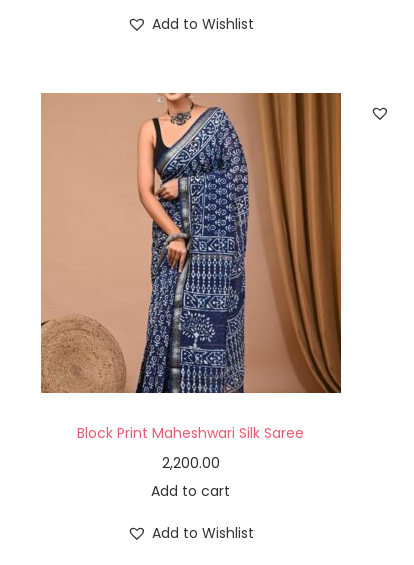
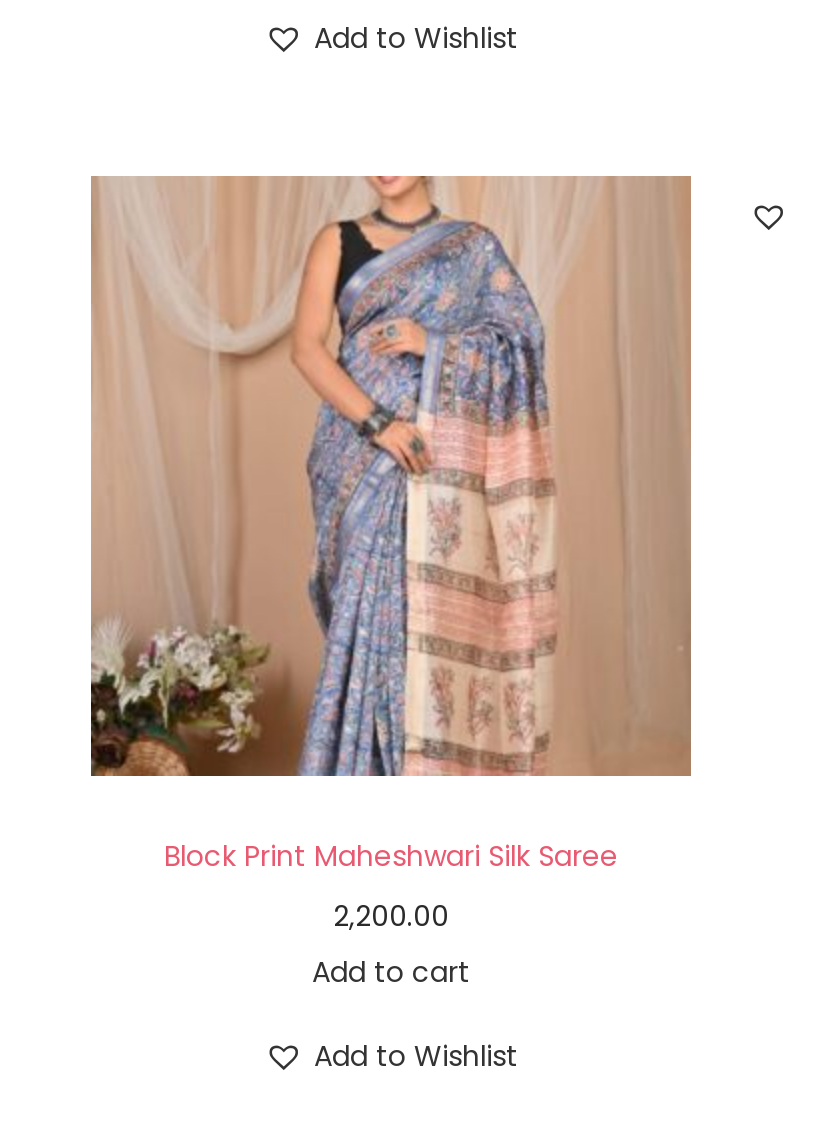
[40,93,342,394] [image] -> [89,176,693,778] [image]

